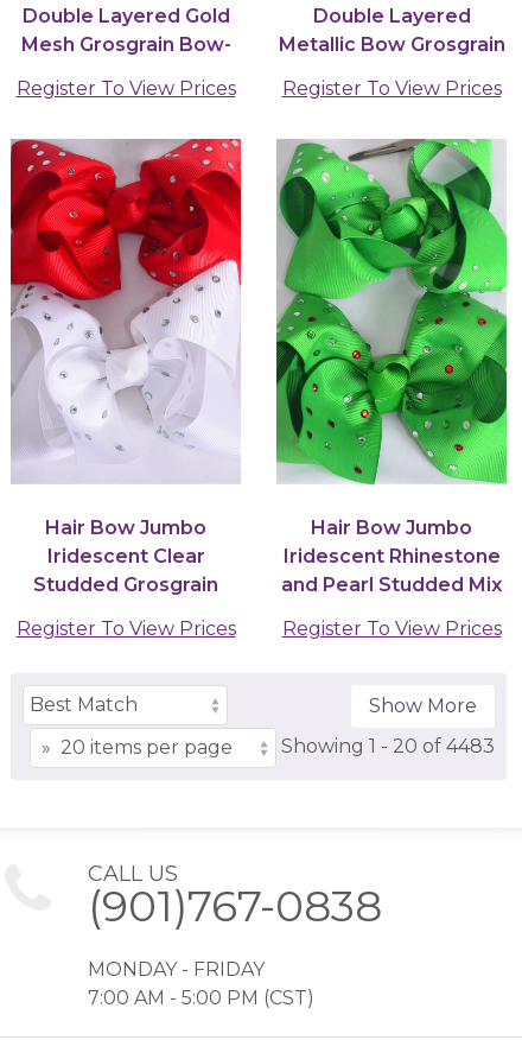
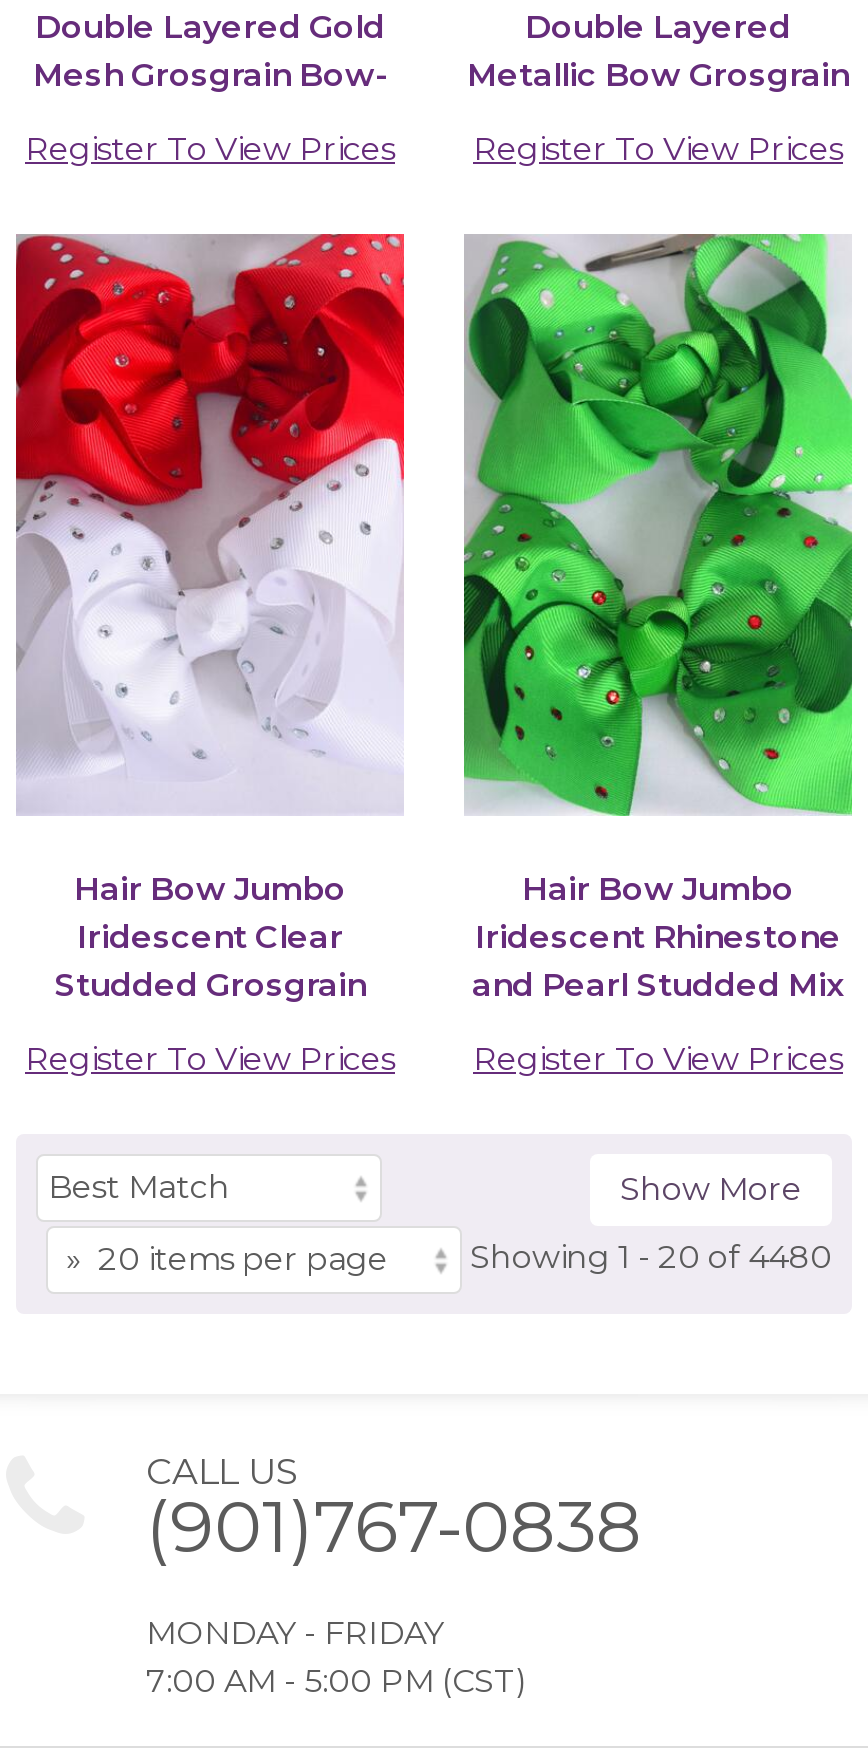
[276,735,495,758] Showing 1 - 20 of 4483 -> [462,1238,832,1276] Showing 1 - 20 of 4480

